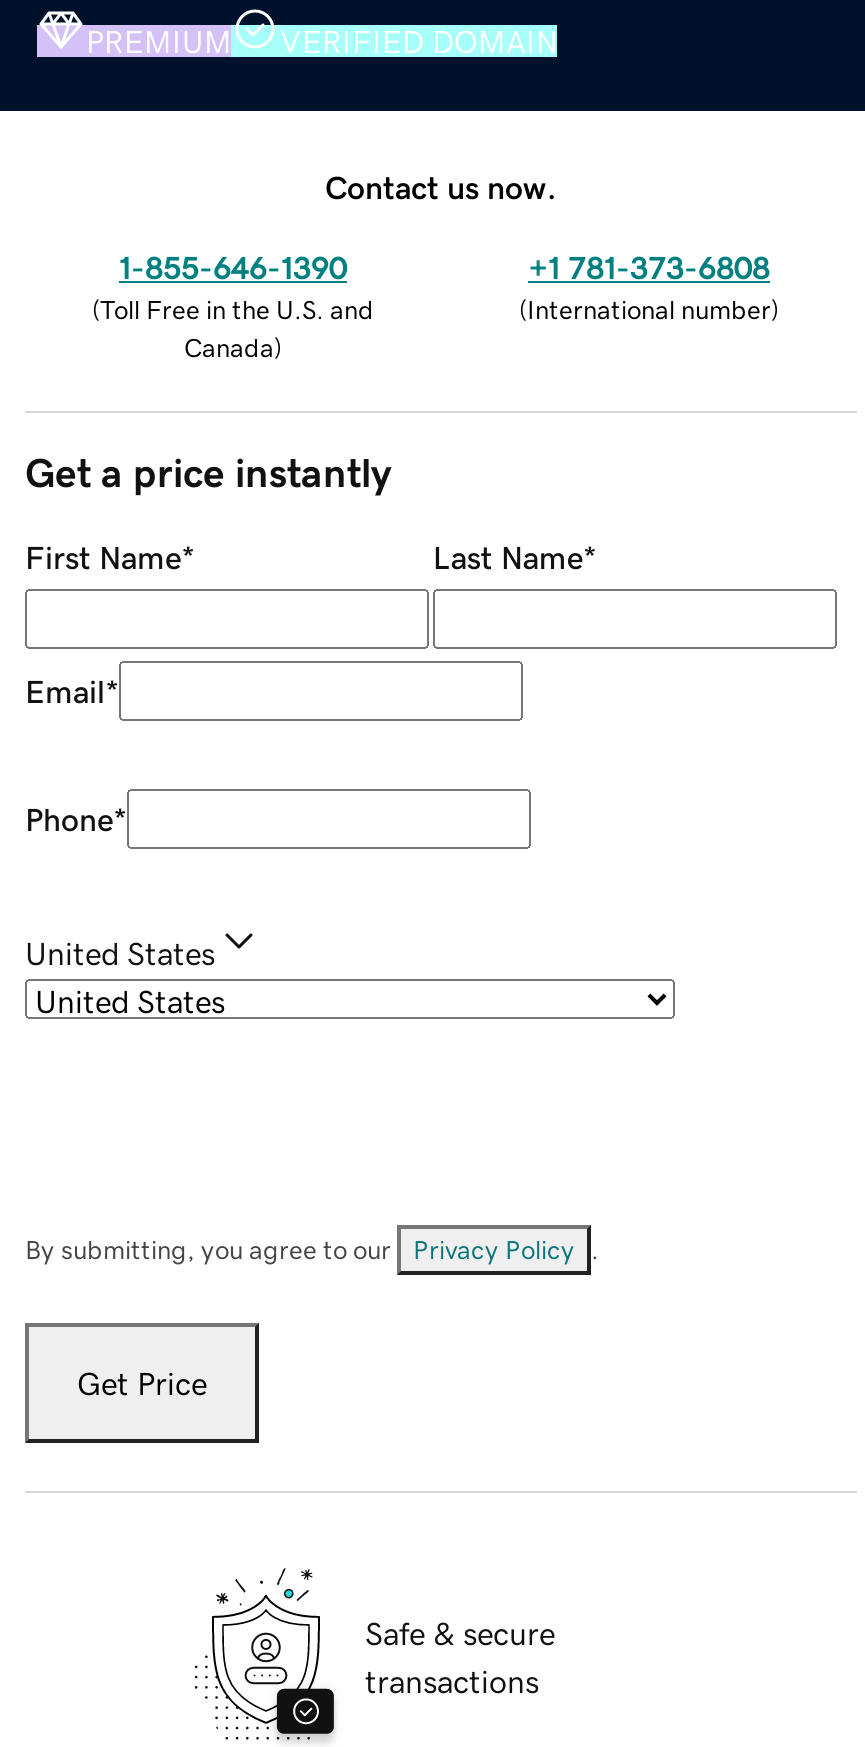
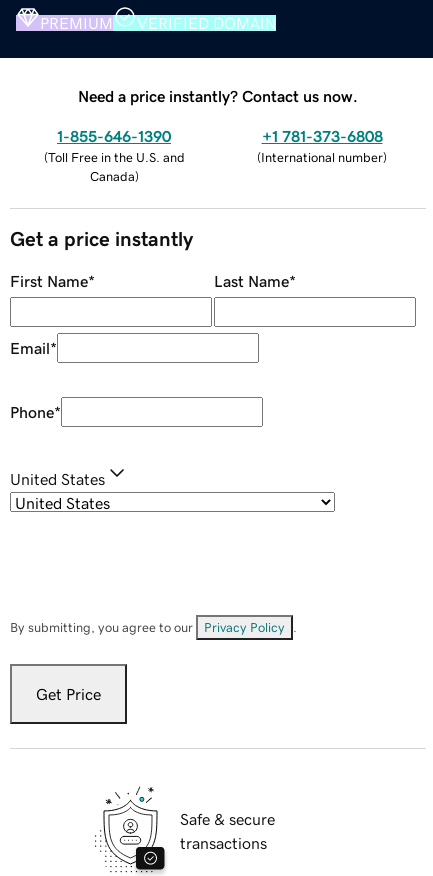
[325,170,557,202] Contact us now. -> [78,88,358,104] Need a price instantly? Contact us now.

